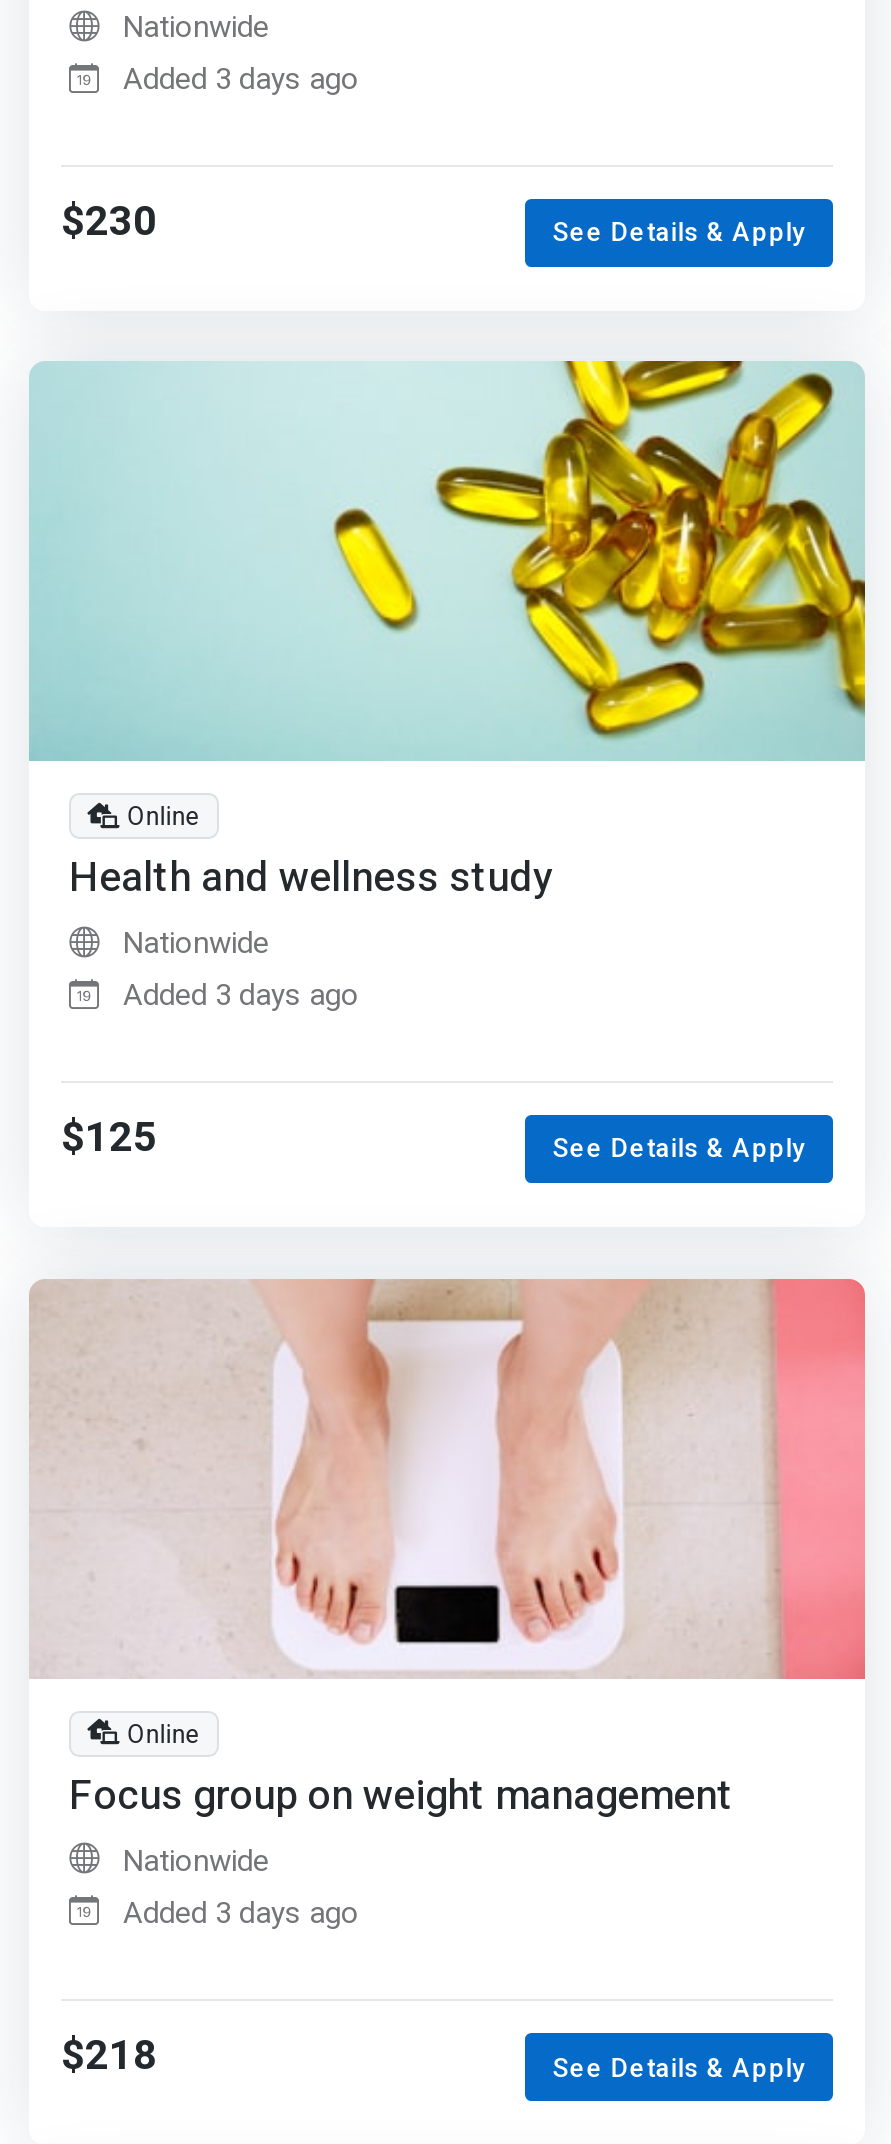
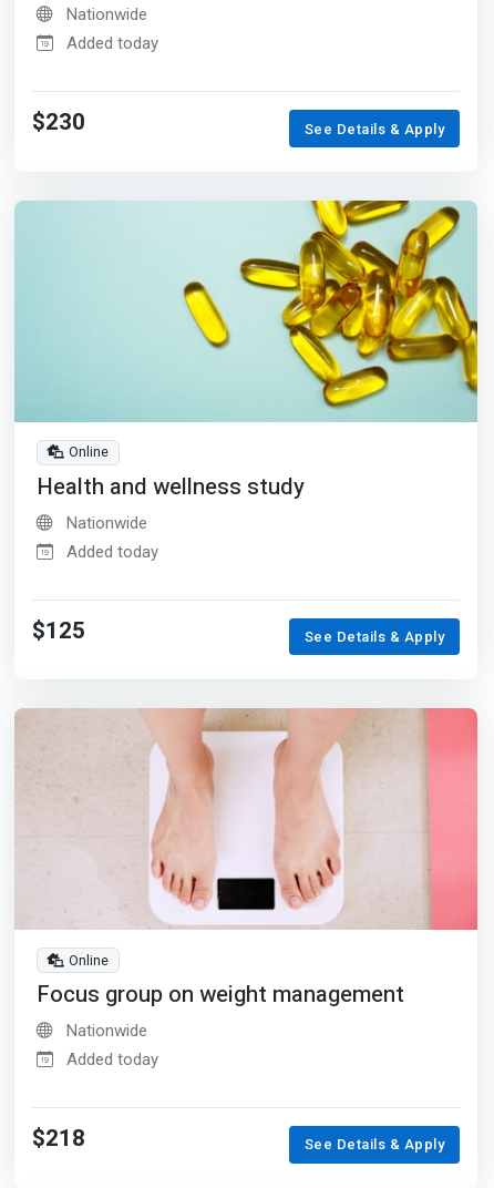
[123,61,359,97] Added 3 days ago -> [66,34,158,54] Added today
[123,977,359,1013] Added 3 days ago -> [66,542,158,562] Added today
[123,1894,359,1930] Added 3 days ago -> [66,1049,158,1069] Added today

